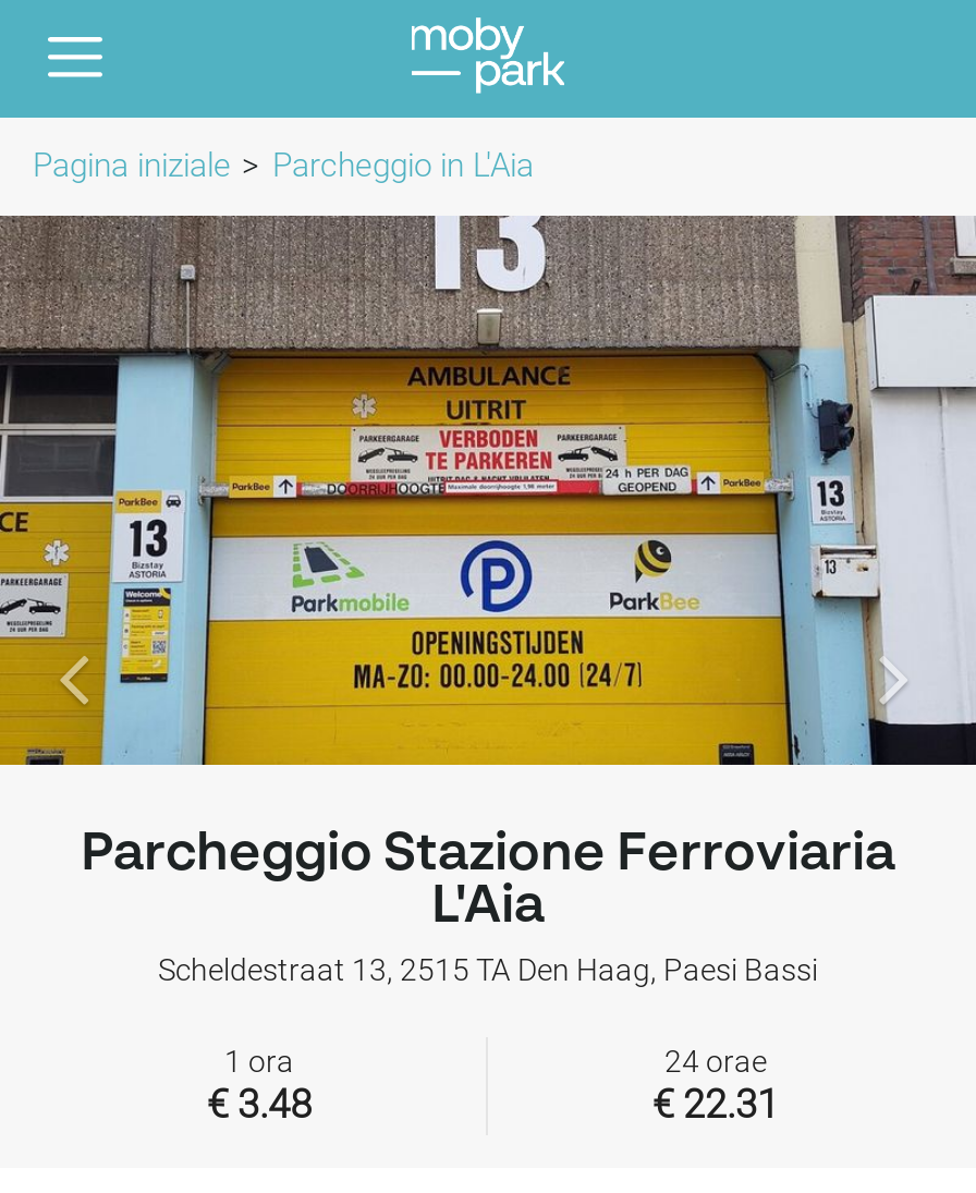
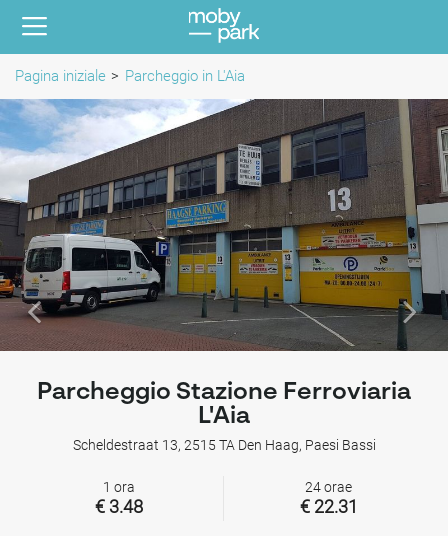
[7,214,969,767] [image] -> [3,98,445,352] [image]

